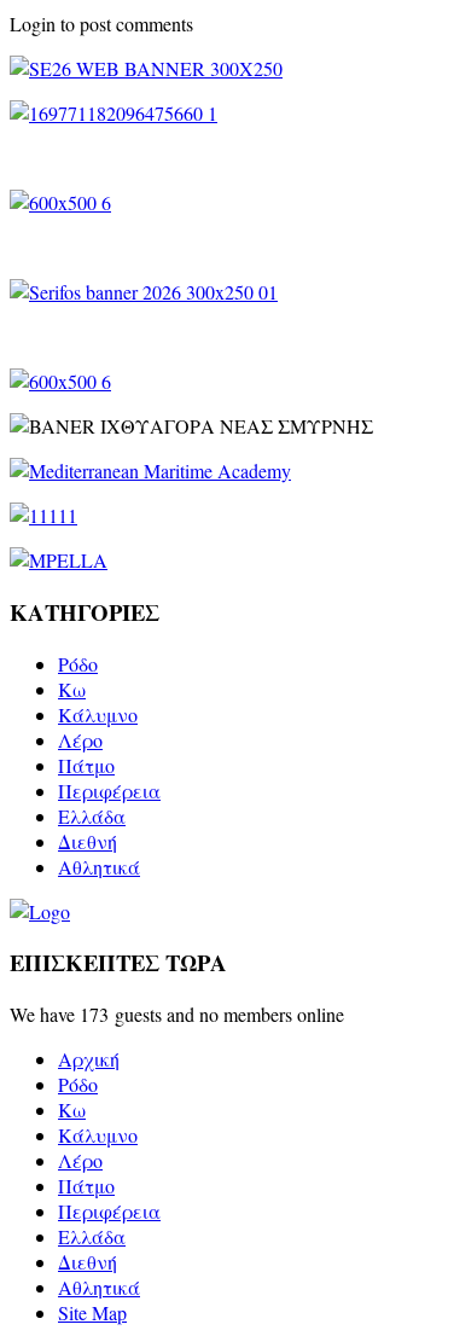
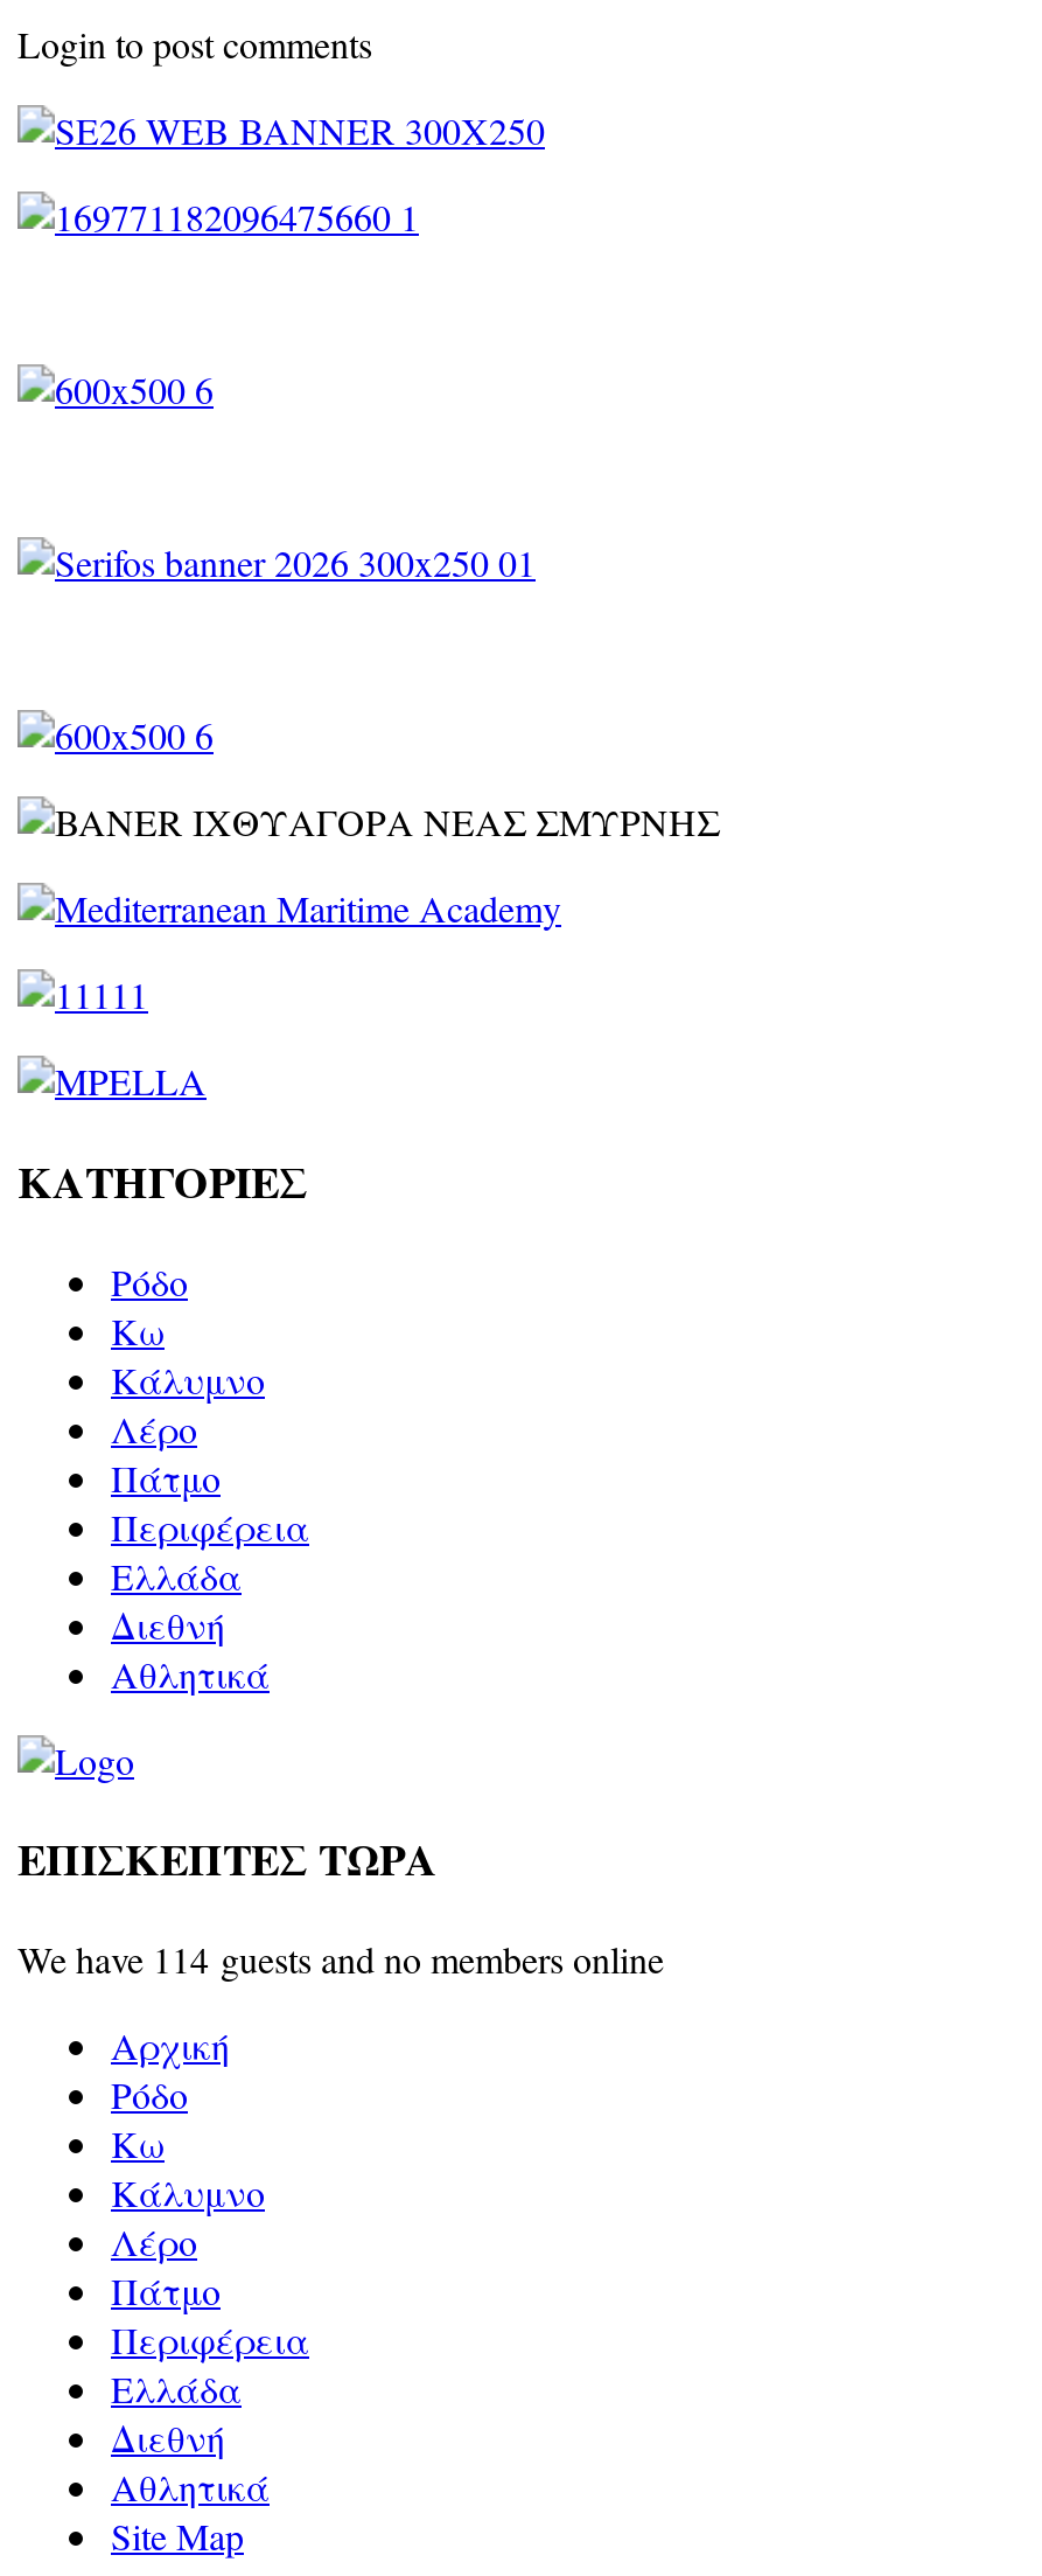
[10,1001,344,1027] We have 173 guests and no members online -> [18,1934,664,1983] We have 114 guests and no members online

